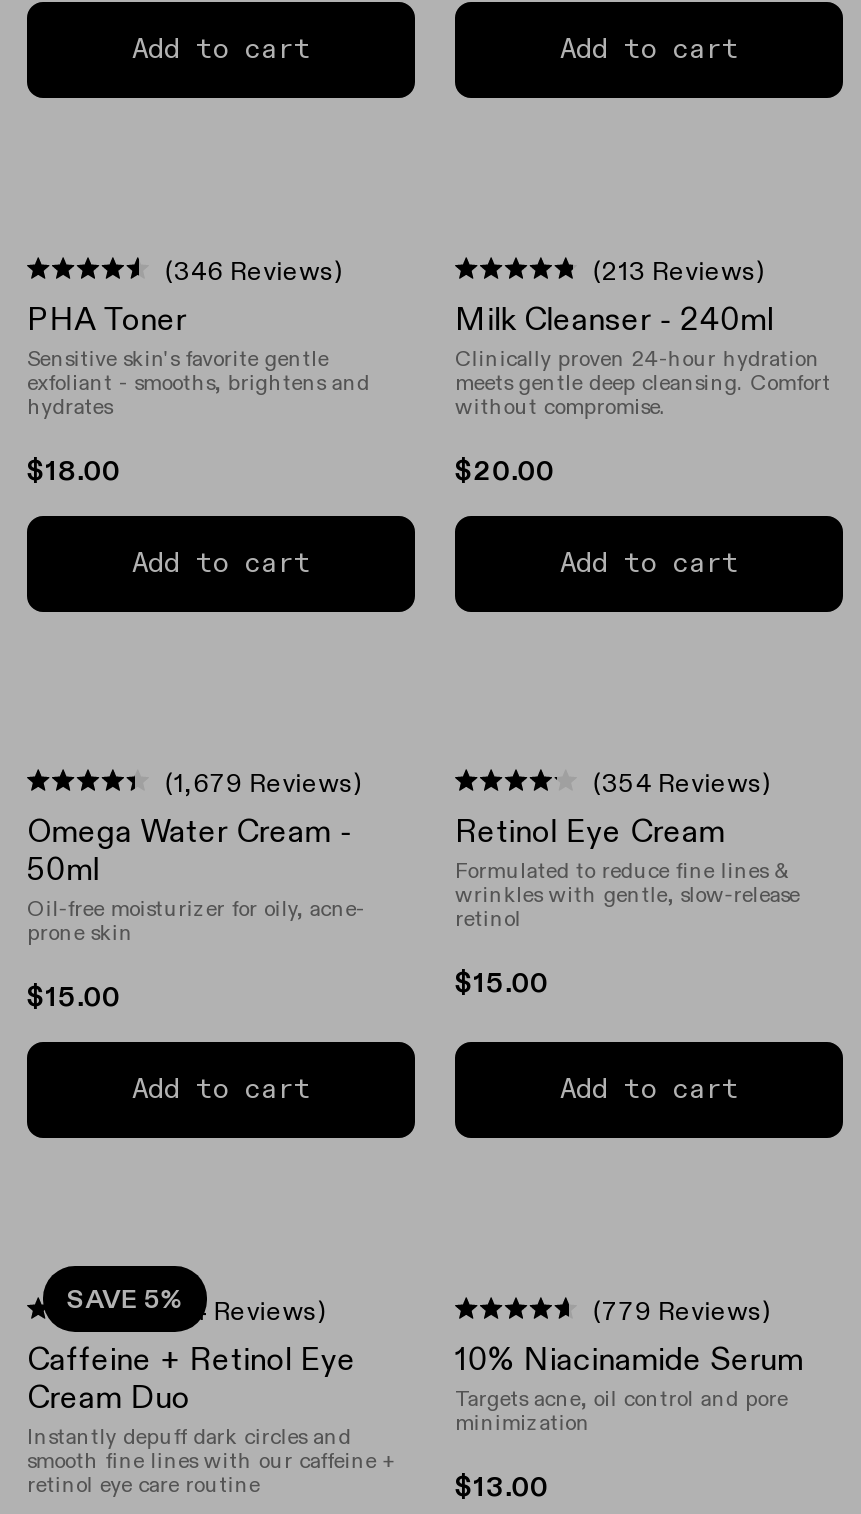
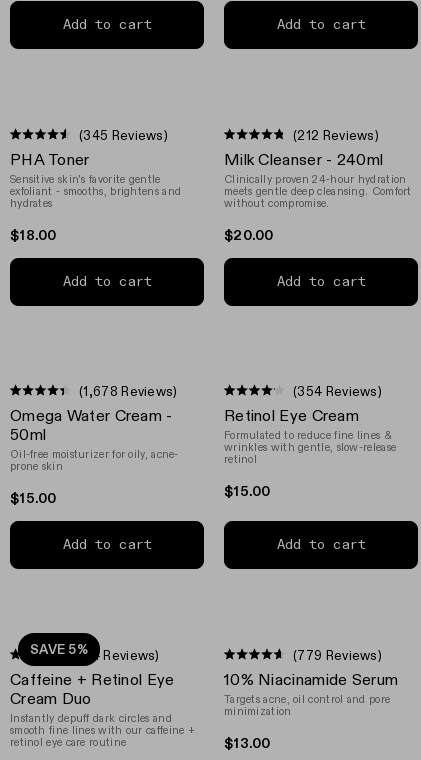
[165,253,343,285] (346 Reviews) -> [79,127,168,143] (345 Reviews)
[593,253,765,285] (213 Reviews) -> [293,127,379,143] (212 Reviews)
[165,767,362,799] (1,679 Reviews) -> [79,383,178,399] (1,678 Reviews)

